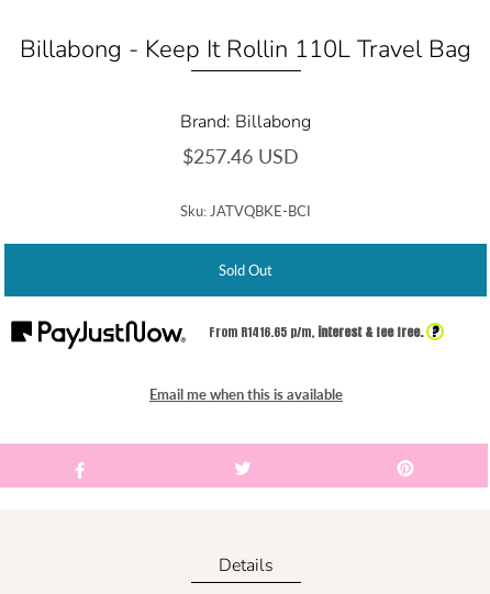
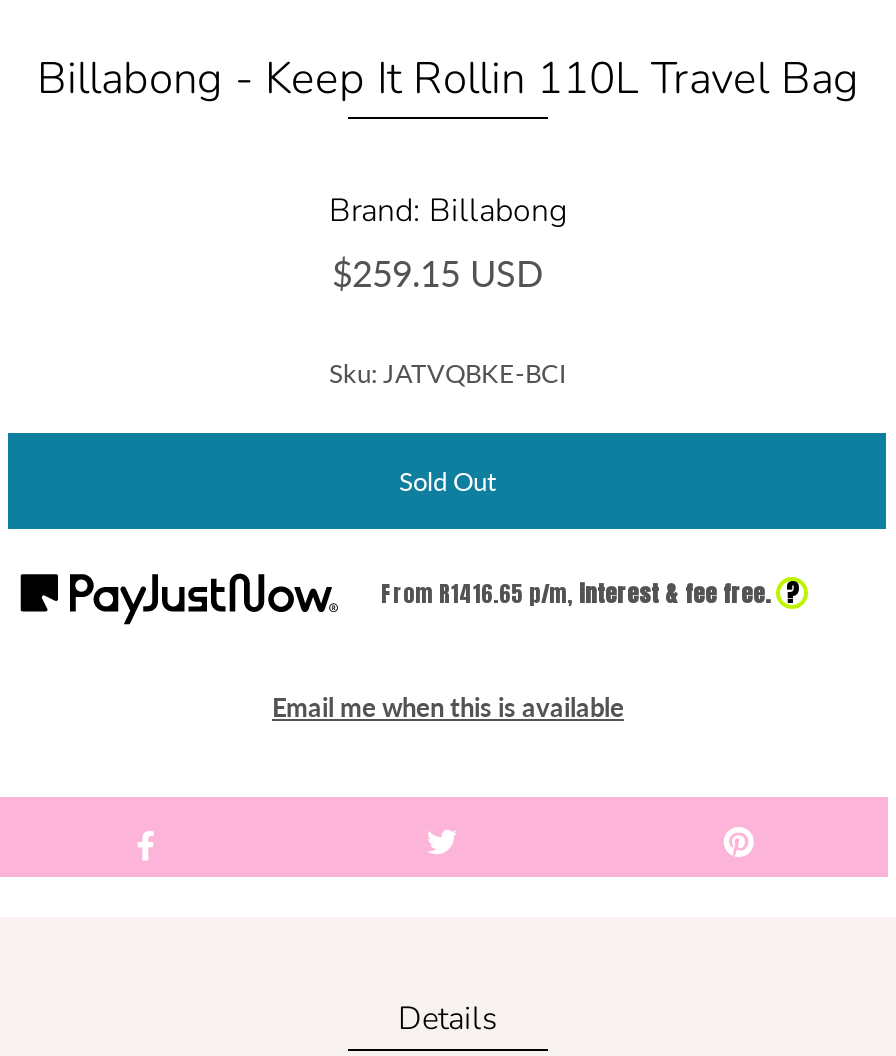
[182,144,299,168] $257.46 USD -> [332,252,544,296] $259.15 USD

